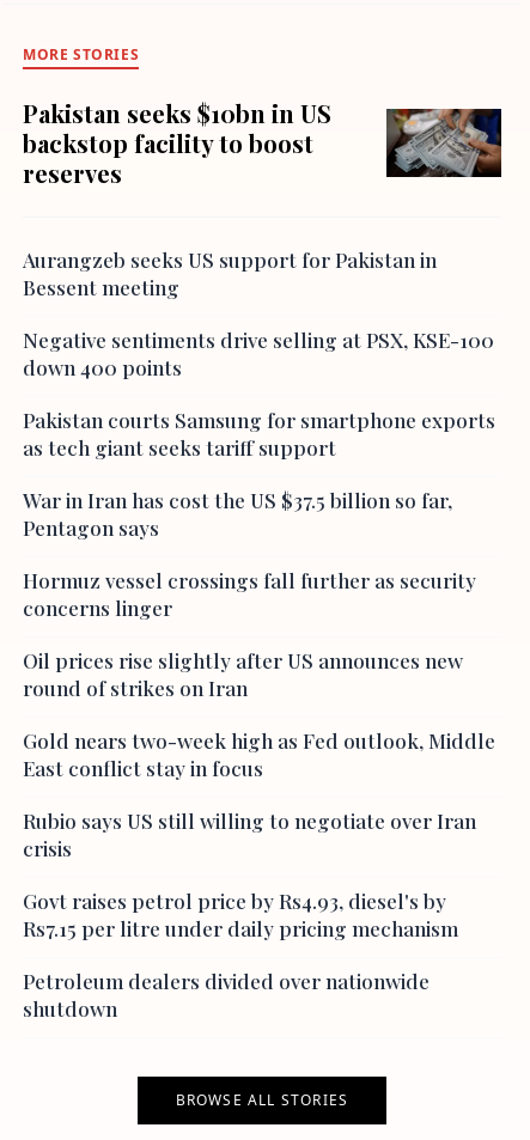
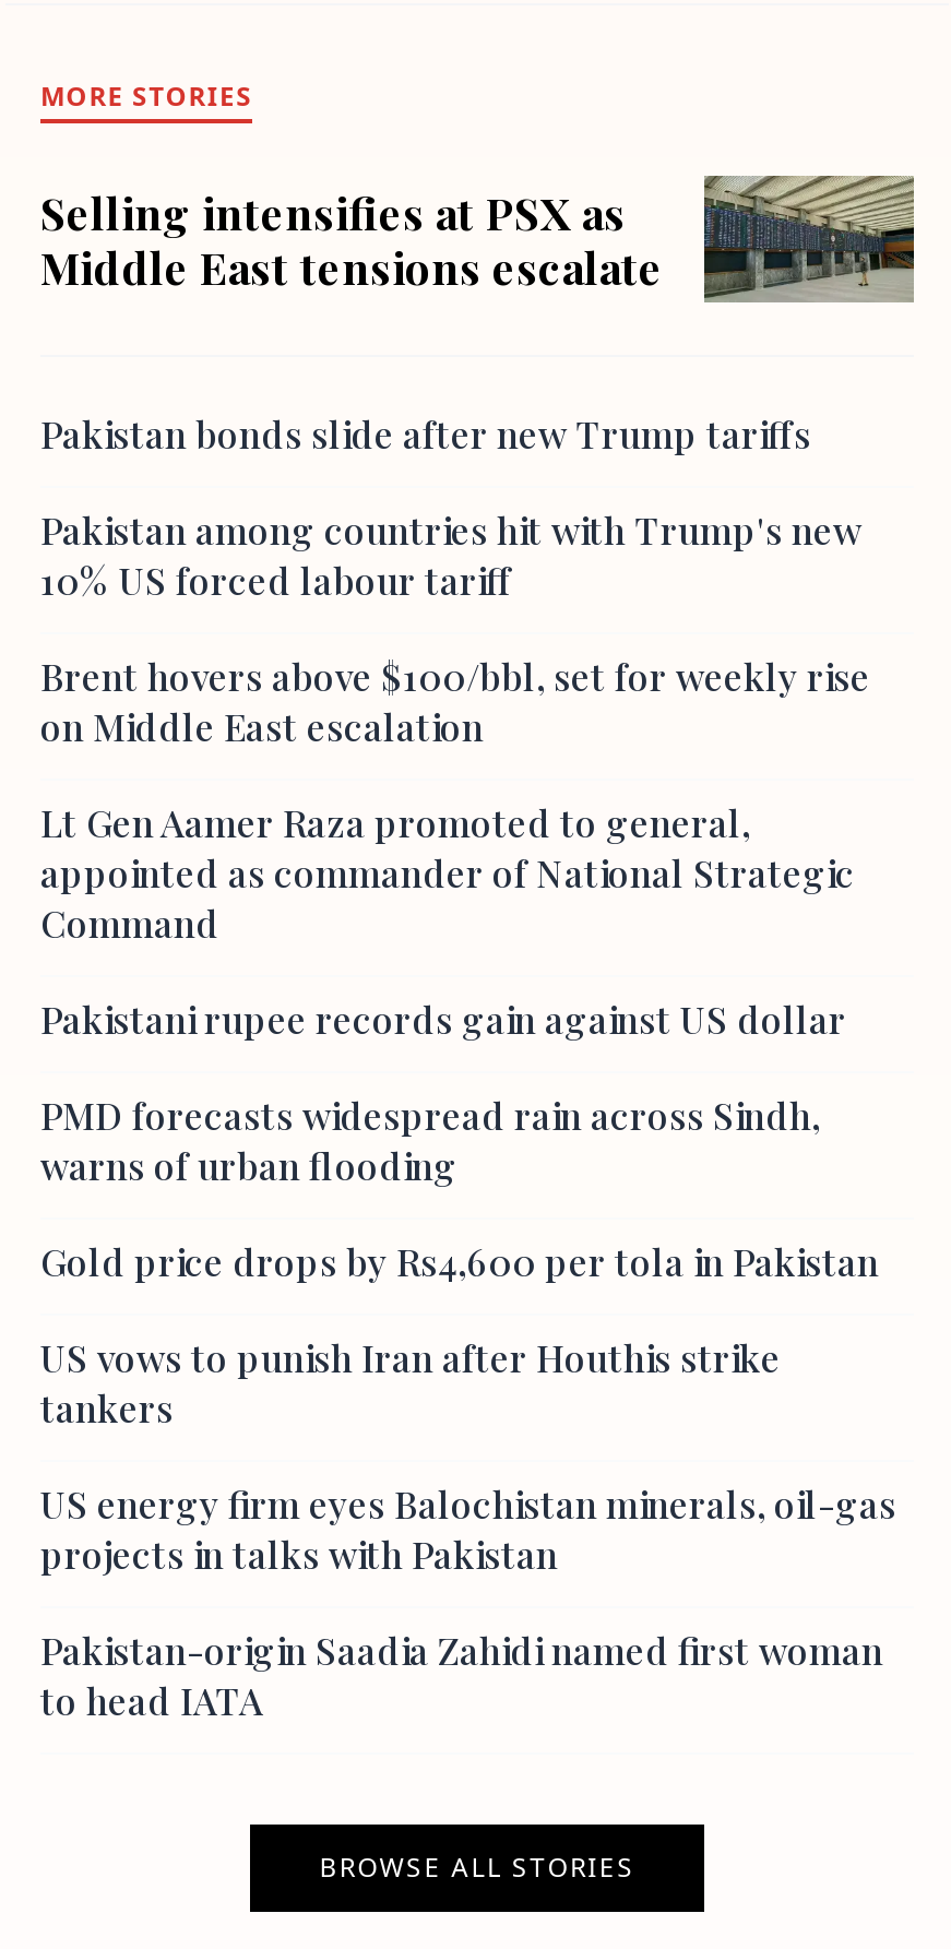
[23,97,331,189] Pakistan seeks $10bn in US | backstop facility to boost | reserves -> [40,182,663,295] Selling intensifies at PSX as | Middle East tensions escalate
[385,108,502,178] [image] -> [702,174,914,305] [image]
[23,246,437,300] Aurangzeb seeks US support for Pakistan in | Bessent meeting -> [40,409,811,457] Pakistan bonds slide after new Trump tariffs
[23,327,494,380] Negative sentiments drive selling at PSX, KSE-100 | down 400 points -> [40,505,861,603] Pakistan among countries hit with Trump's new | 10% US forced labour tariff
[23,407,495,461] Pakistan courts Samsung for smartphone exports | as tech giant seeks tariff support -> [40,651,870,749] Brent hovers above $100/bbl, set for weekly rise | on Middle East escalation
[23,487,452,541] War in Iran has cost the US $37.5 billion so far, | Pentagon says -> [40,797,855,946] Lt Gen Aamer Raza promoted to general, | appointed as commander of National Strategic | Command
[23,567,476,621] Hormuz vessel crossings fall further as security | concerns linger -> [40,994,846,1042] Pakistani rupee records gain against US dollar
[23,647,463,701] Oil prices rise slightly after US announces new | round of strikes on Iran -> [40,1090,820,1188] PMD forecasts widespread rain across Sindh, | warns of urban flooding
[23,727,495,781] Gold nears two-week high as Fed outlook, Middle | East conflict stay in focus -> [40,1236,879,1284] Gold price drops by Rs4,600 per tola in Pakistan
[23,807,476,861] Rubio says US still willing to negotiate over Iran | crisis -> [40,1332,781,1431] US vows to punish Iran after Houthis strike | tankers
[23,888,458,941] Govt raises petrol price by Rs4.93, diesel's by | Rs7.15 per litre under daily pricing mechanism -> [40,1479,896,1577] US energy firm eyes Balochistan minerals, oil-gas | projects in talks with Pakistan
[23,968,430,1022] Petroleum dealers divided over nationwide | shutdown -> [40,1625,883,1723] Pakistan-origin Saadia Zahidi named first woman | to head IATA

